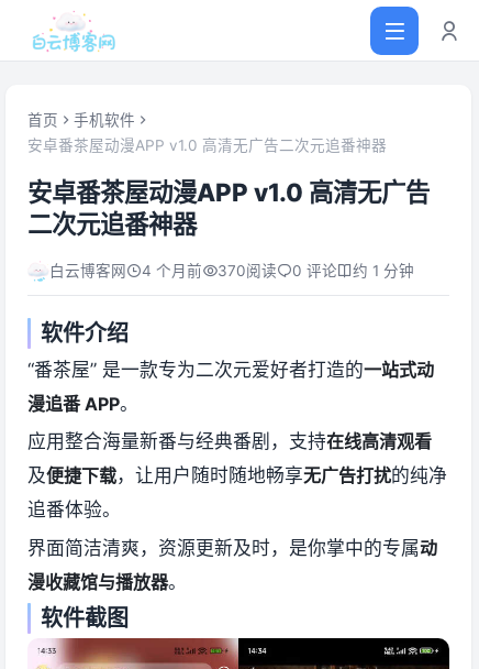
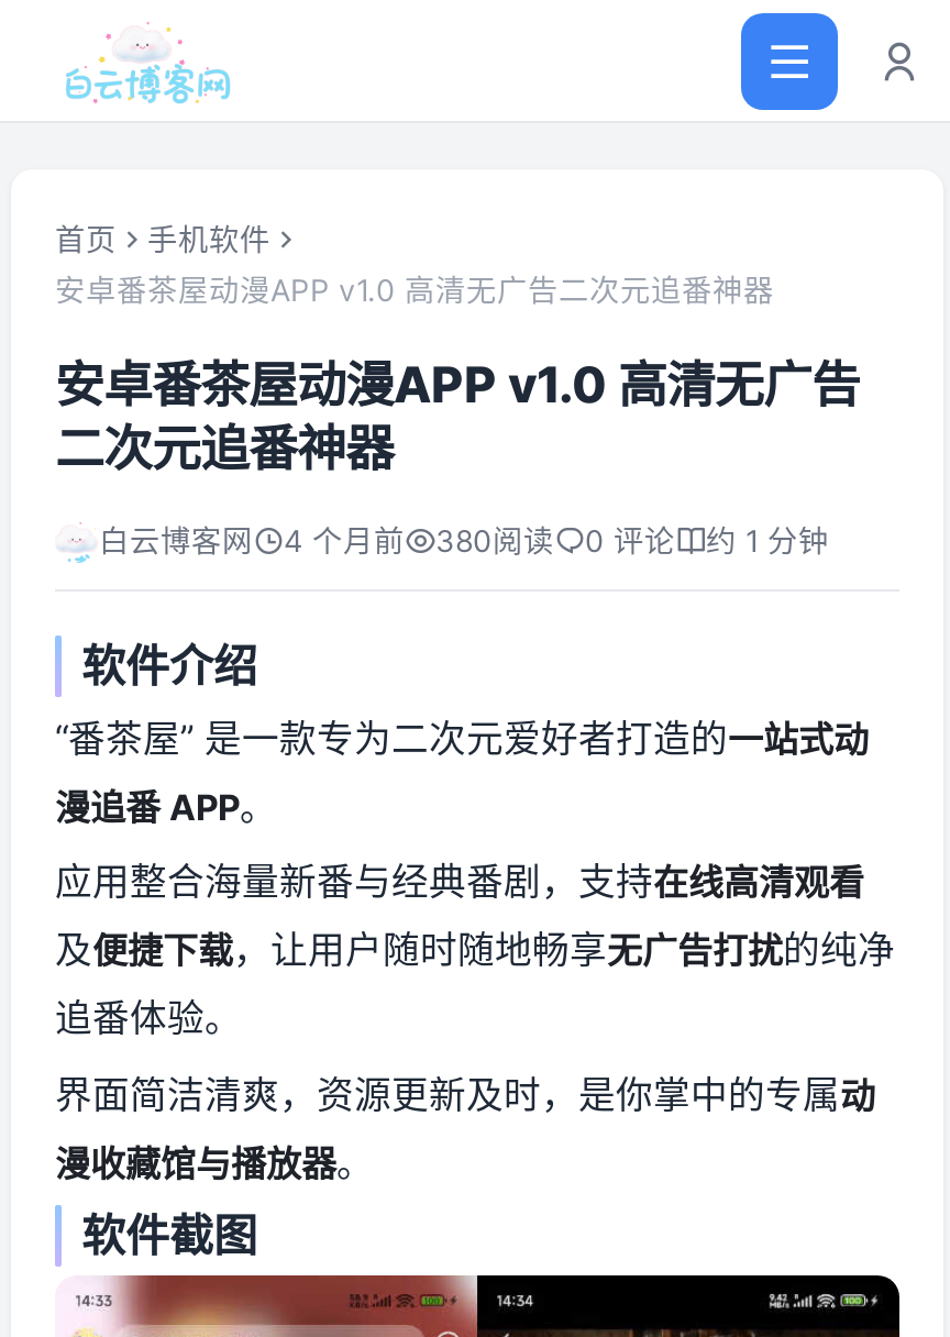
[49,261,414,279] 白云博客网 4 个月前 370阅读 0 评论 约 1 分钟 -> [99,522,829,557] 白云博客网 4 个月前 380阅读 0 评论 约 1 分钟

